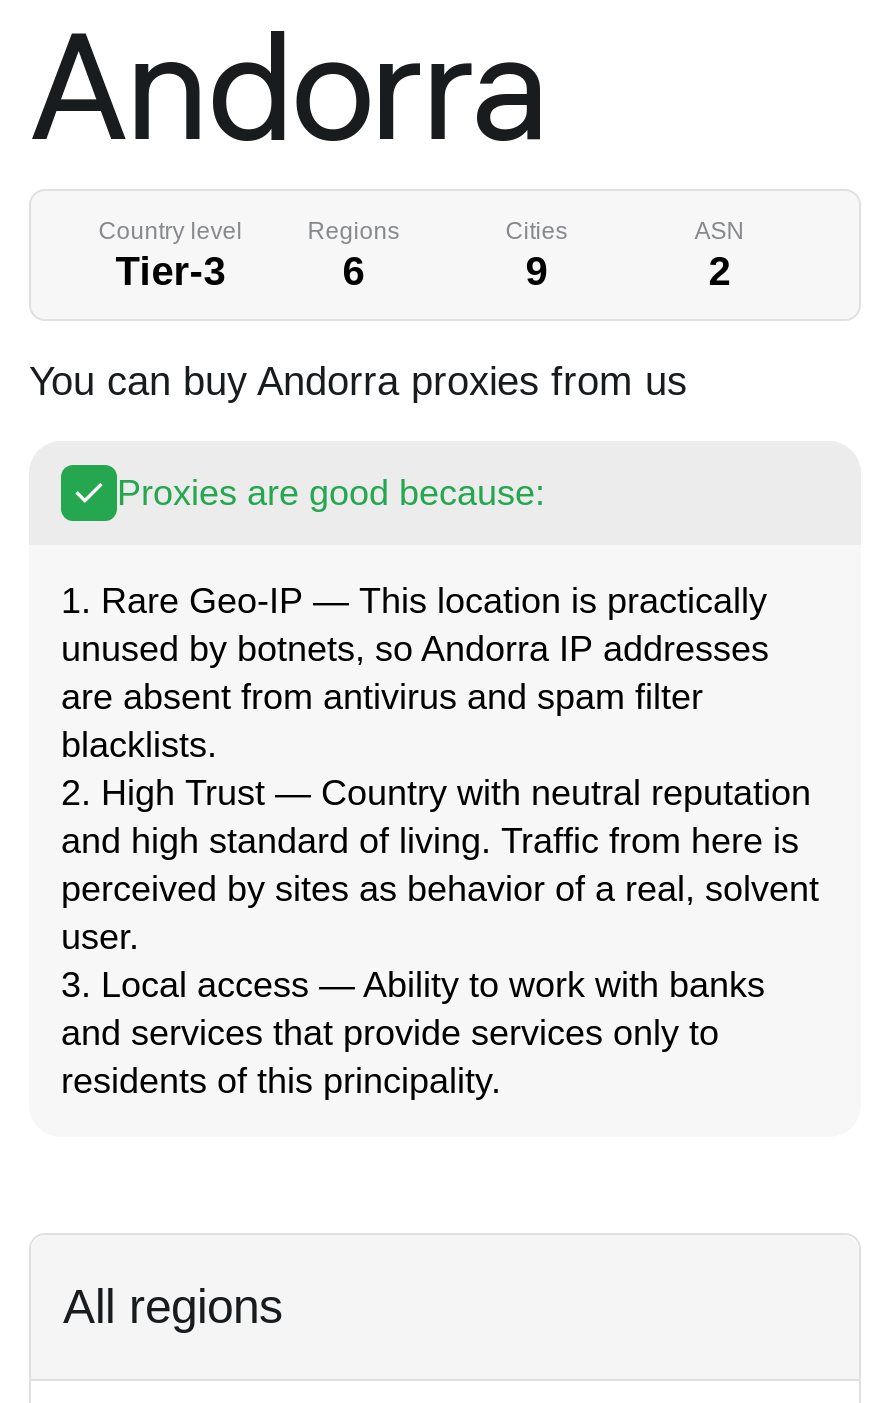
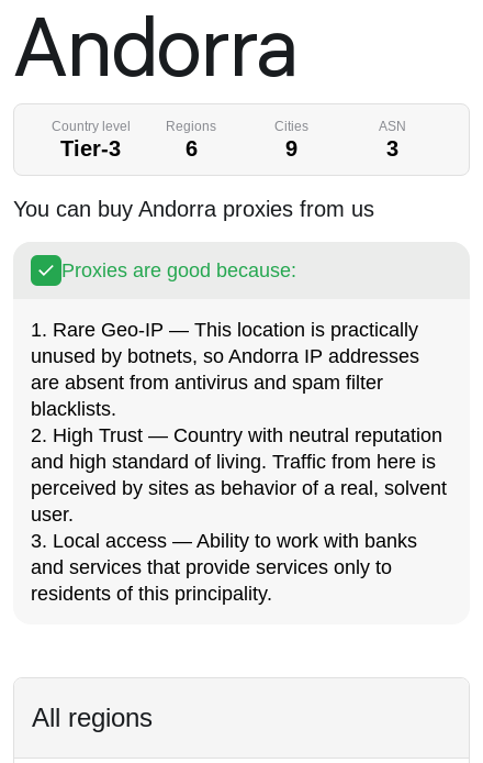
[709,249,731,293] 2 -> [386,136,398,161] 3

